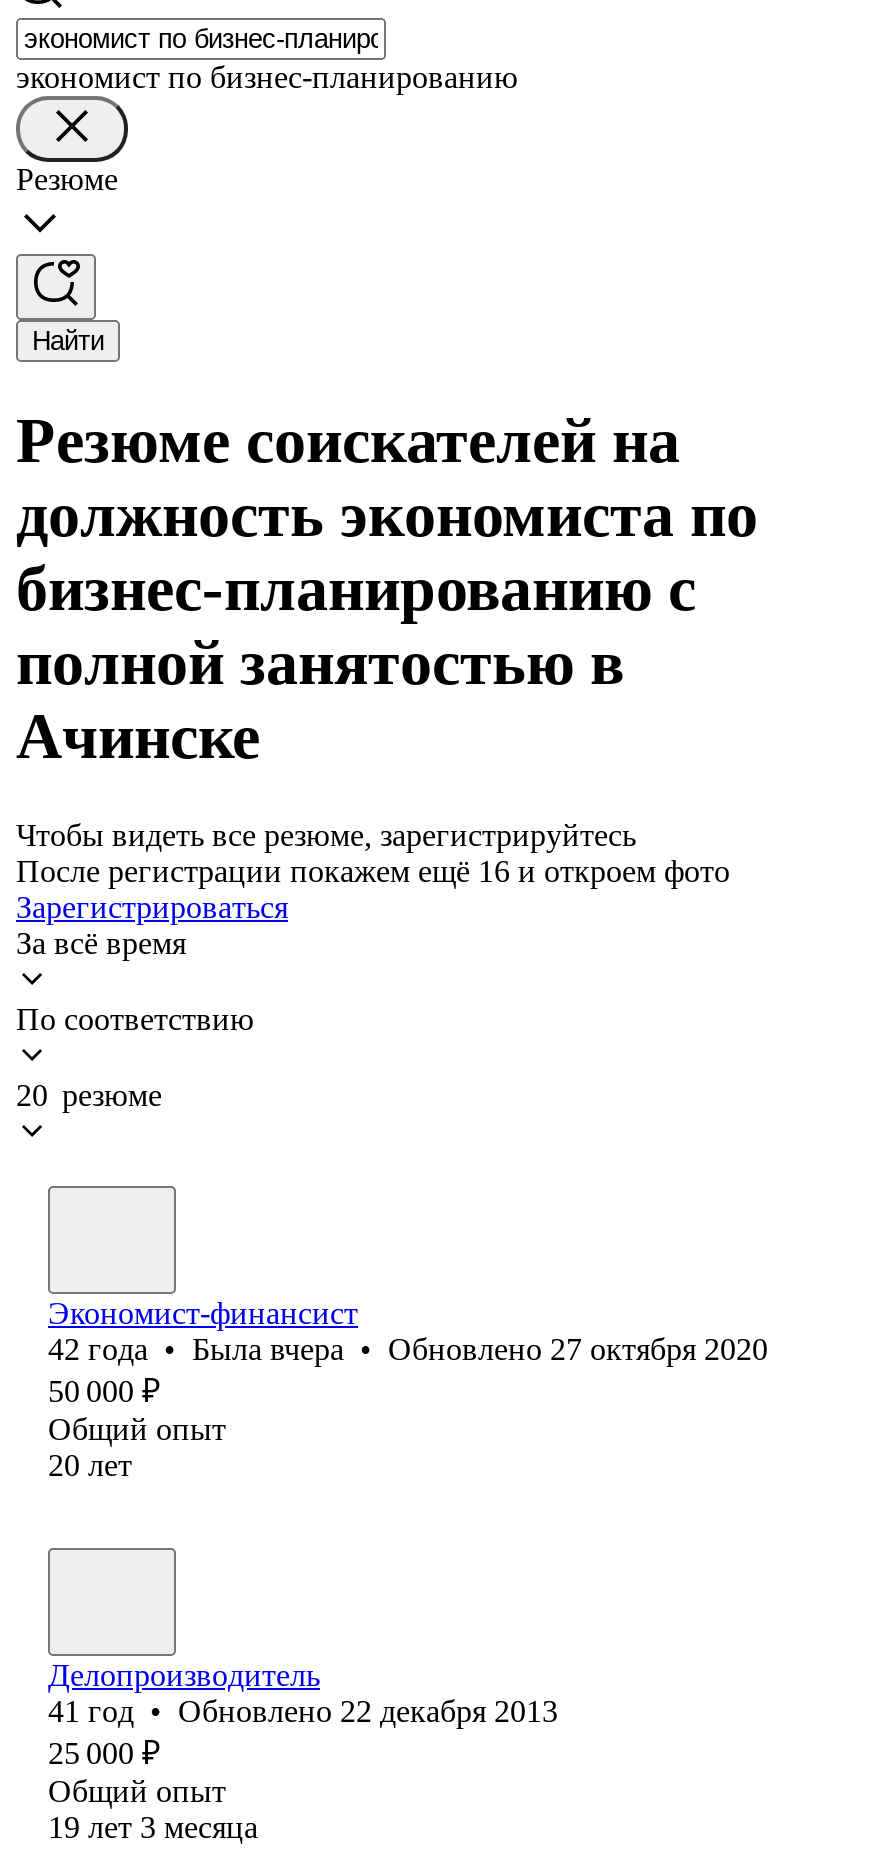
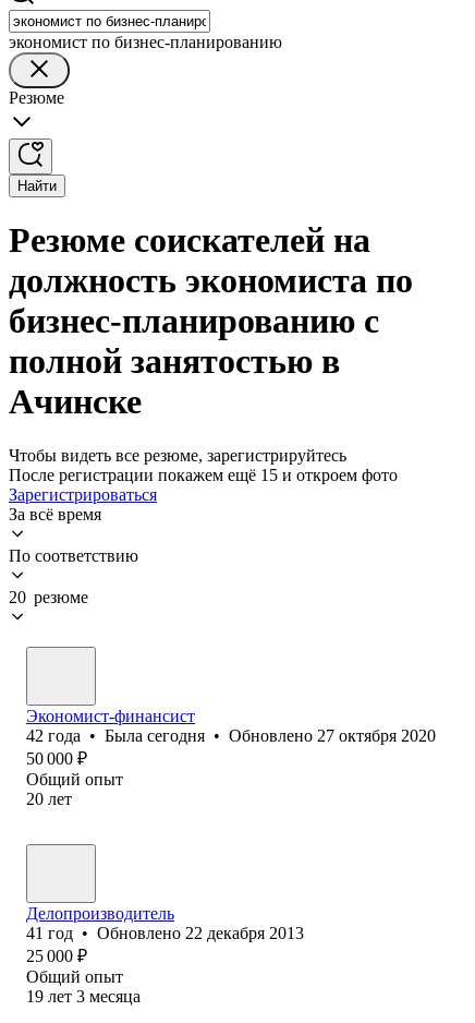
[16,854,730,888] После регистрации покажем ещё 16 и откроем фото -> [9,466,398,484] После регистрации покажем ещё 15 и откроем фото
[48,1332,768,1366] 42 года • Была вчера • Обновлено 27 октября 2020 -> [26,726,436,745] 42 года • Была сегодня • Обновлено 27 октября 2020

